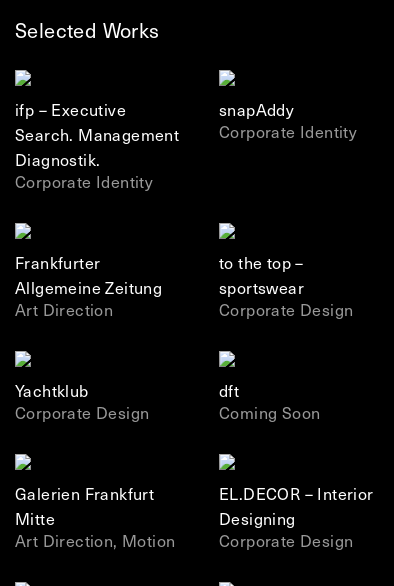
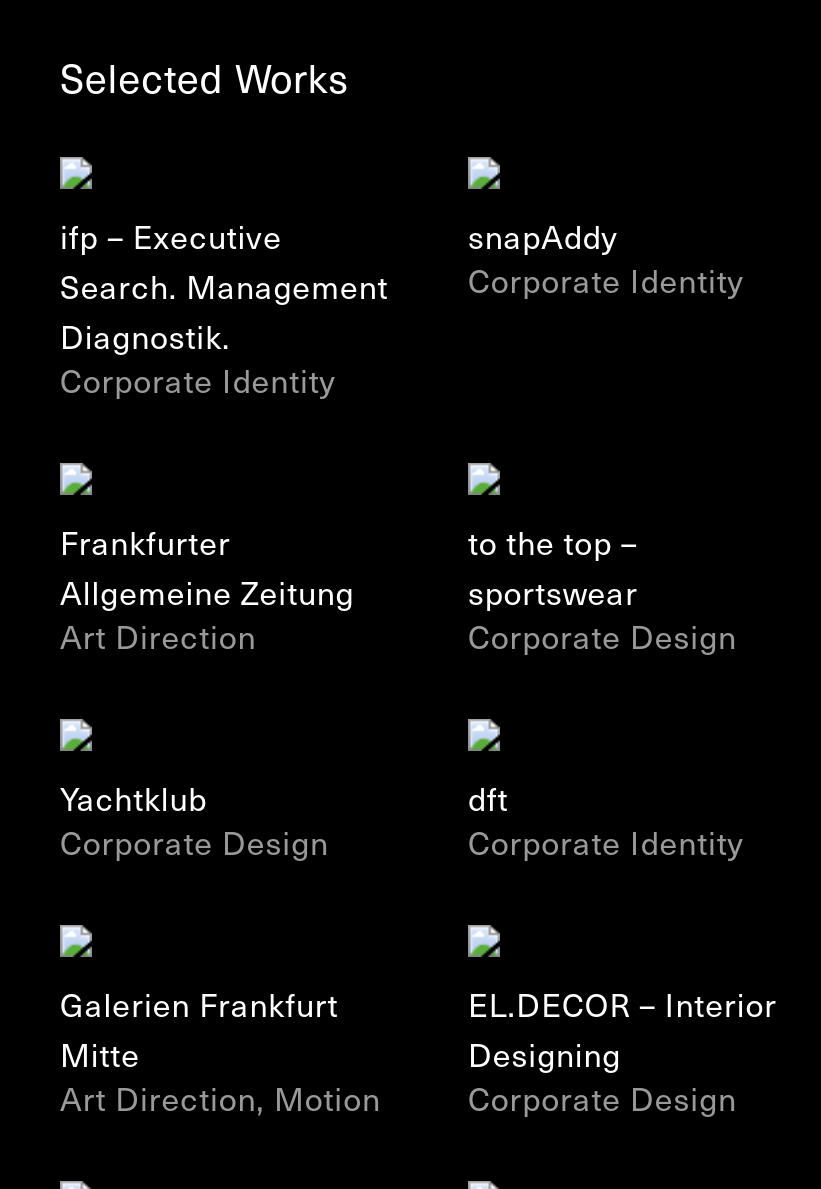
[219,402,320,423] Coming Soon -> [468,822,744,864] Corporate Identity

